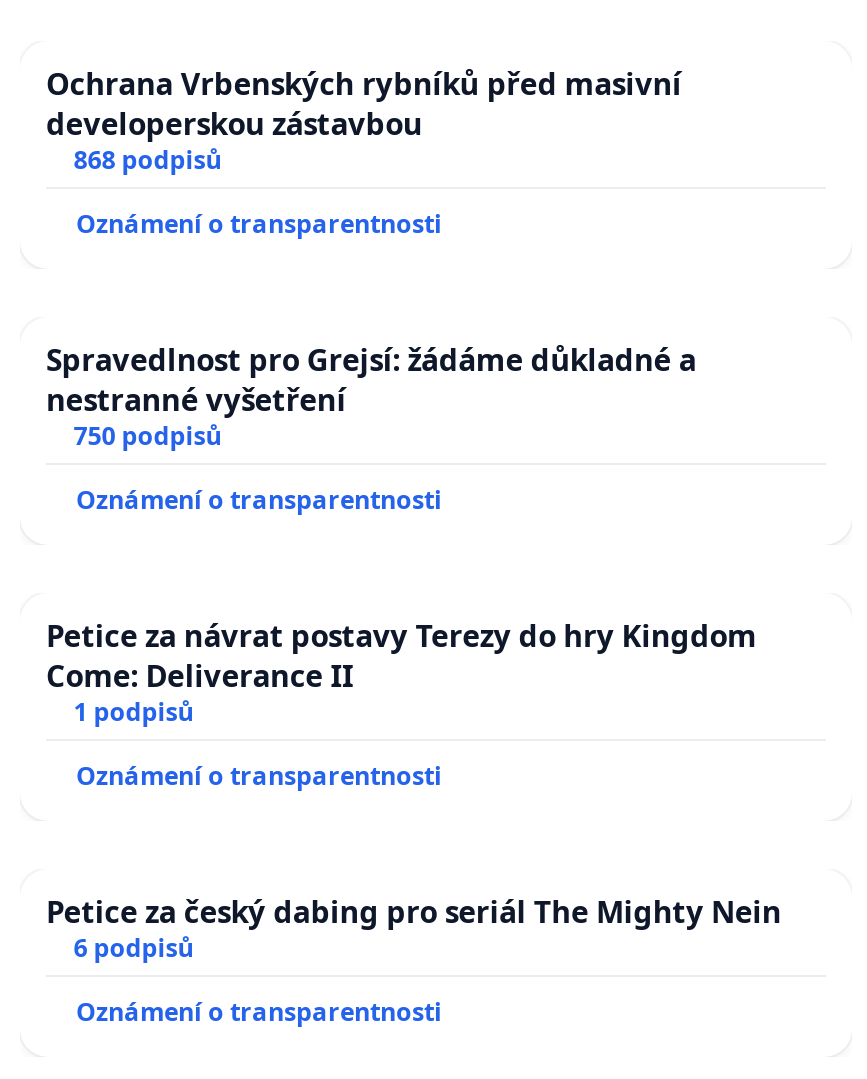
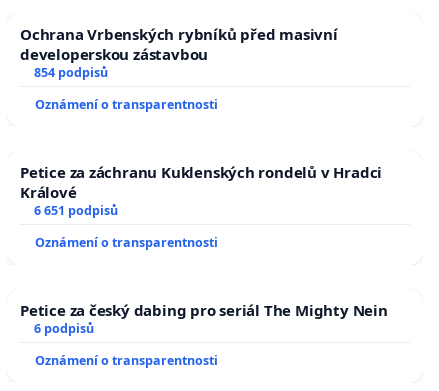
[74,144,222,178] 868 podpisů -> [34,64,108,81] 854 podpisů
[46,340,757,730] Spravedlnost pro Grejsí: žádáme důkladné a | nestranné vyšetření | 750 podpisů | Oznámení o transparentnosti | Petice za návrat postavy Terezy do hry Kingdom | Come: Deliverance II | 1 podpisů -> [20,162,382,219] Petice za záchranu Kuklenských rondelů v Hradci | Králové | 6 651 podpisů

